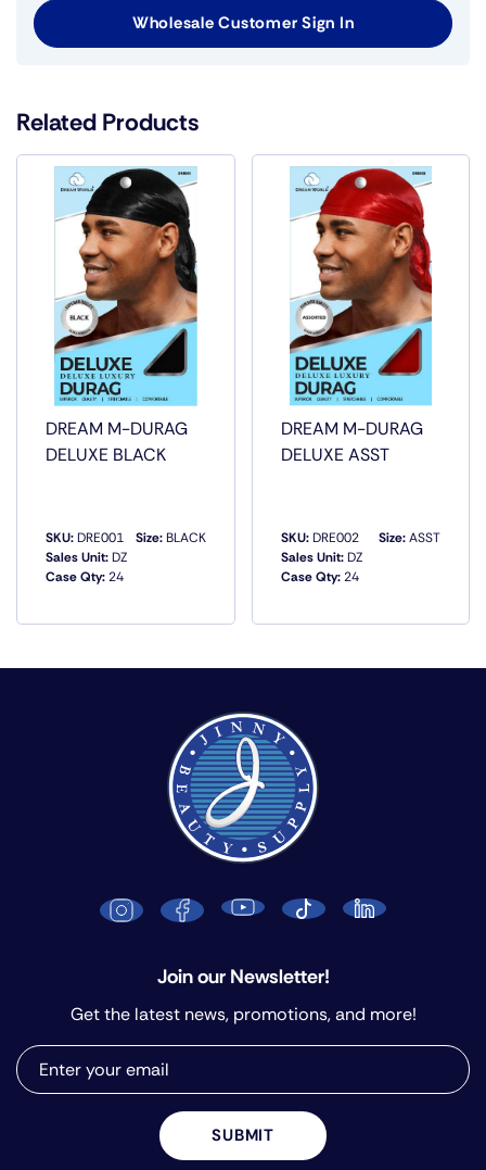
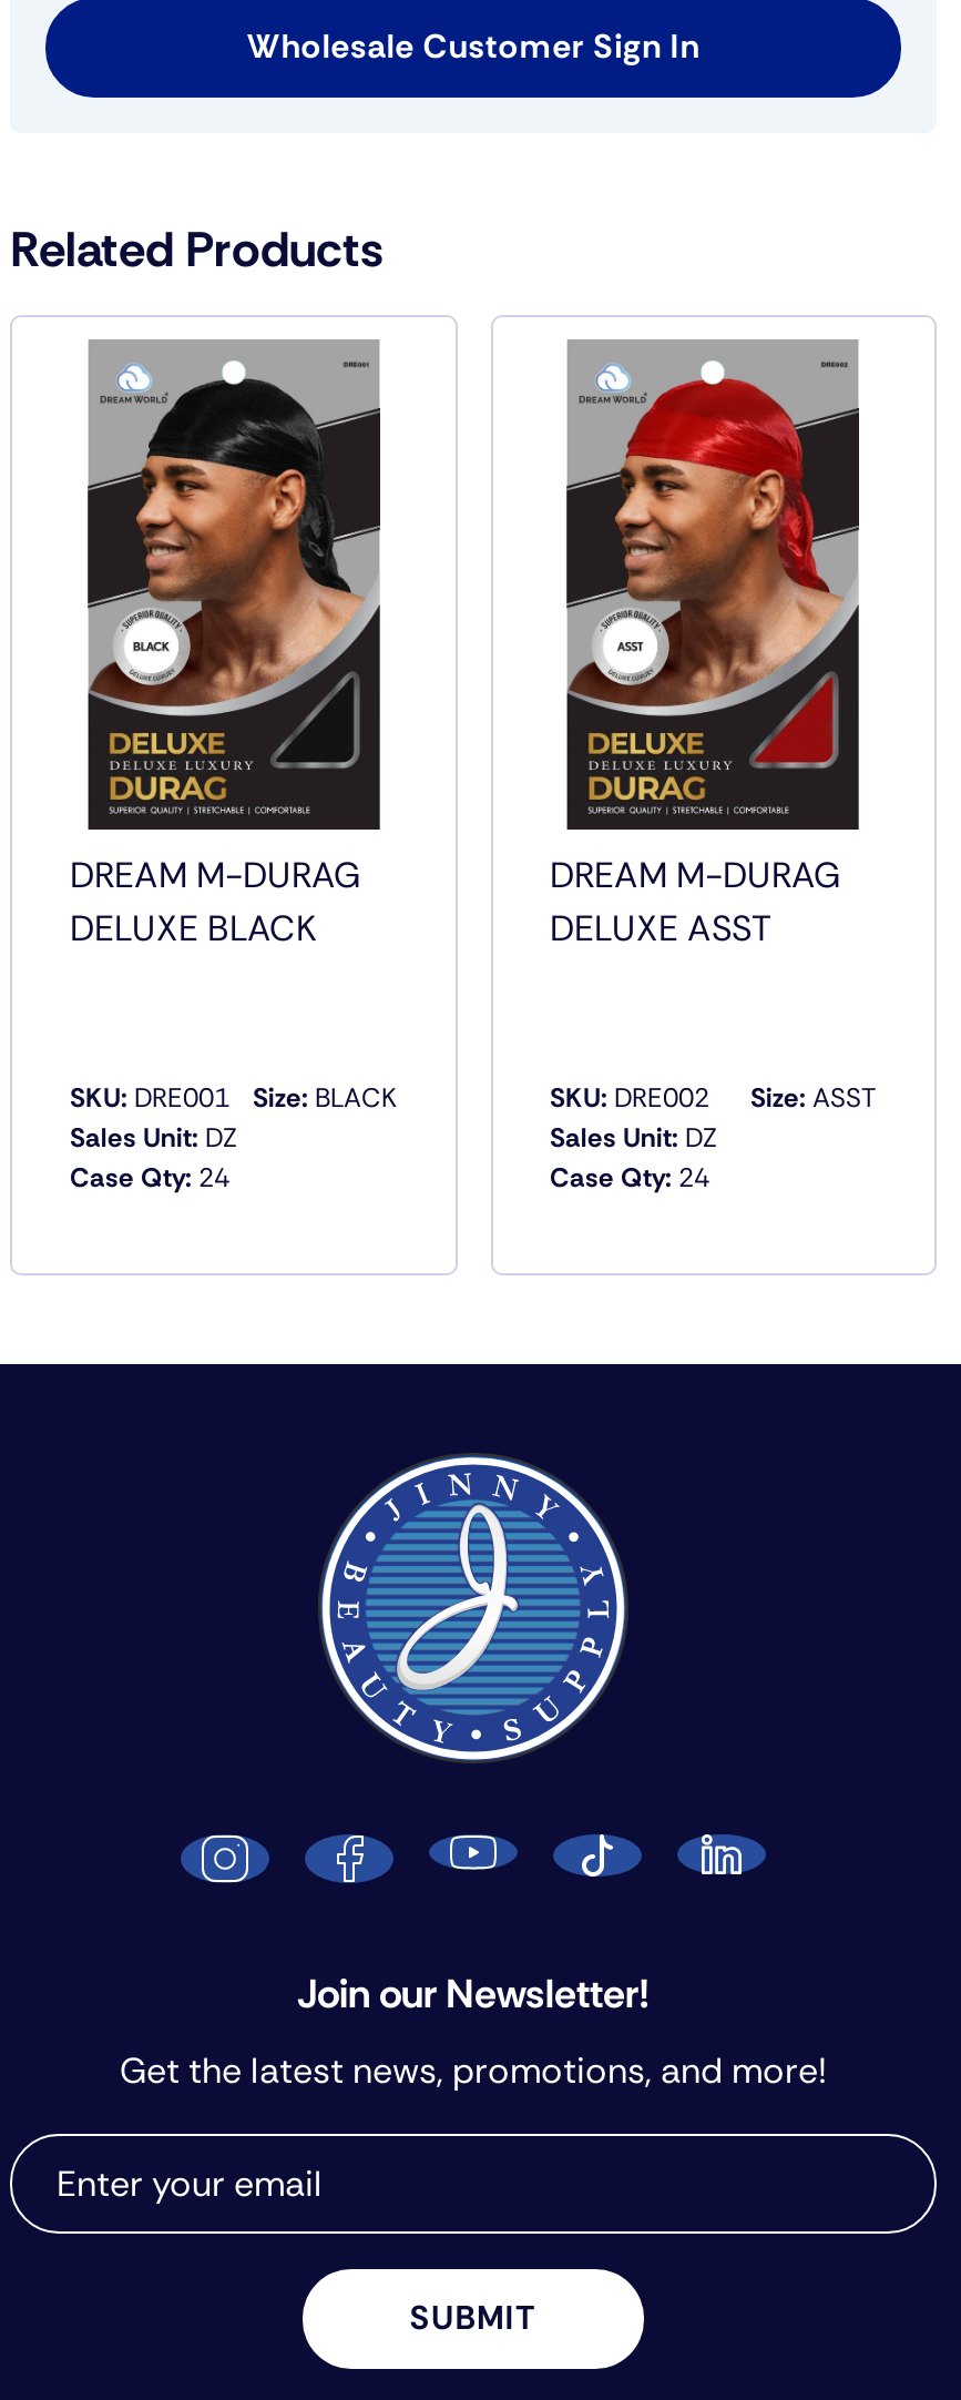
[54,167,197,406] [image] -> [85,339,382,832] [image]
[289,167,433,406] [image] -> [564,339,861,832] [image]

